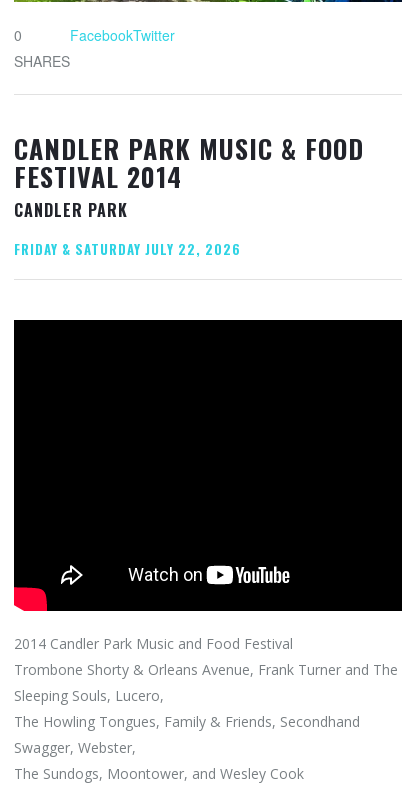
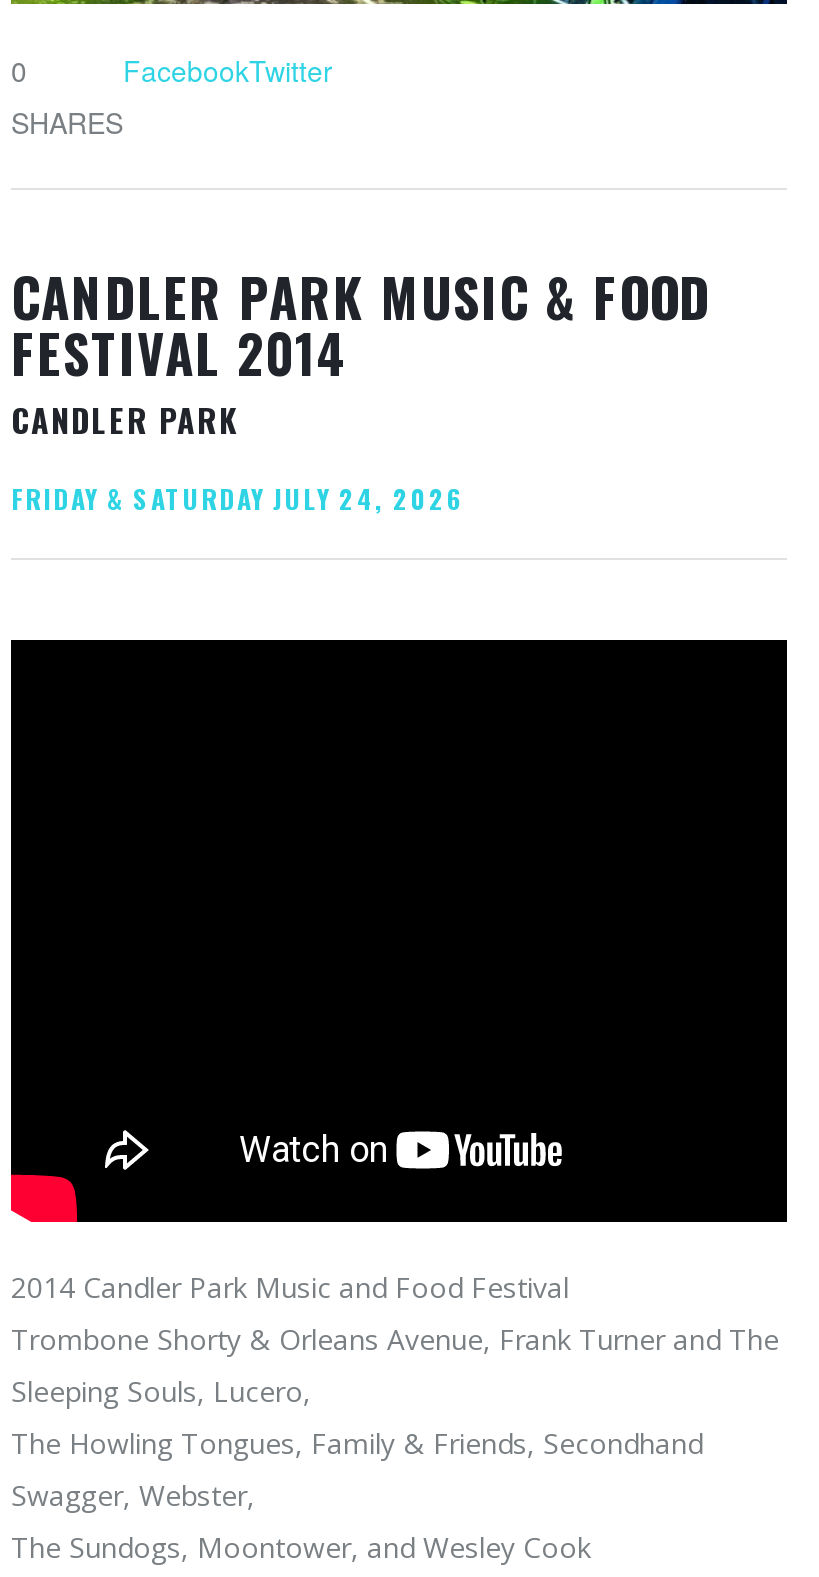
[14,239,241,259] FRIDAY & SATURDAY JULY 22, 2026 -> [11,478,465,518] FRIDAY & SATURDAY JULY 24, 2026

